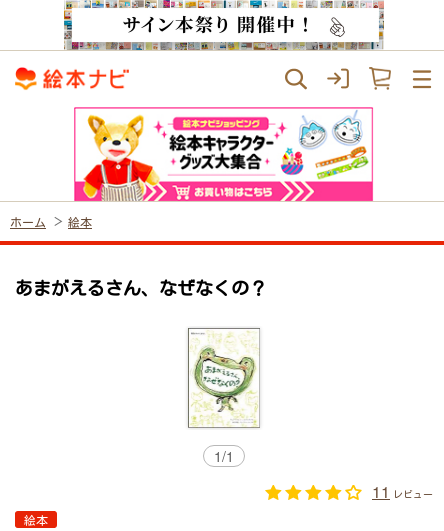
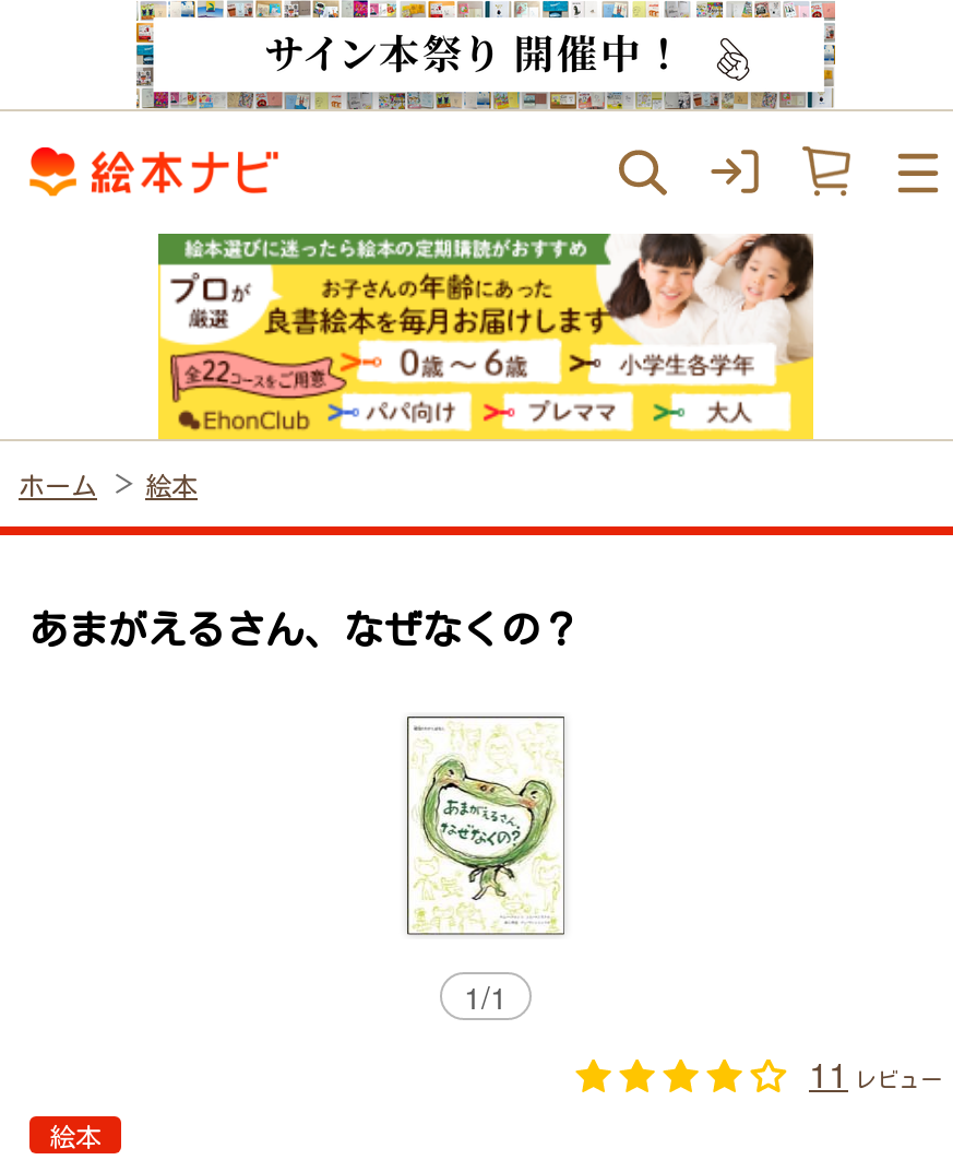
[73,106,374,202] [image] -> [156,232,815,441] [image]

